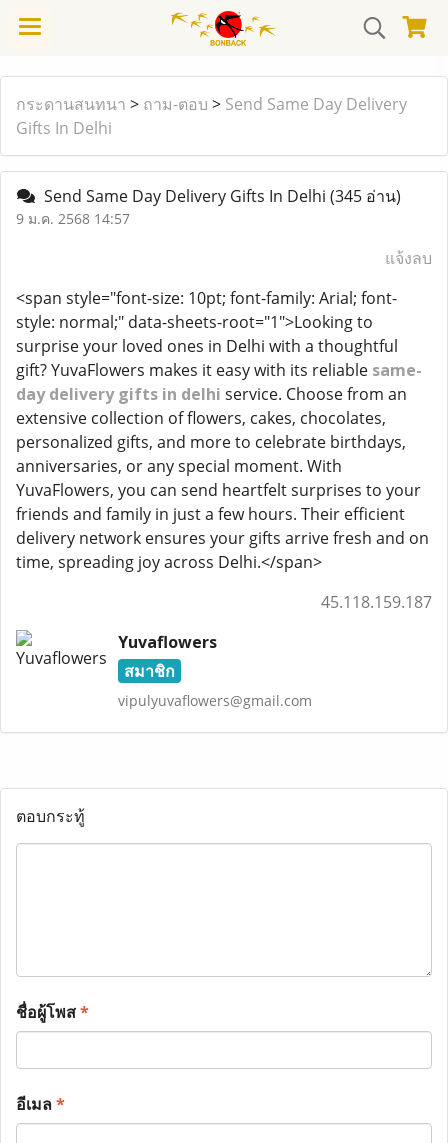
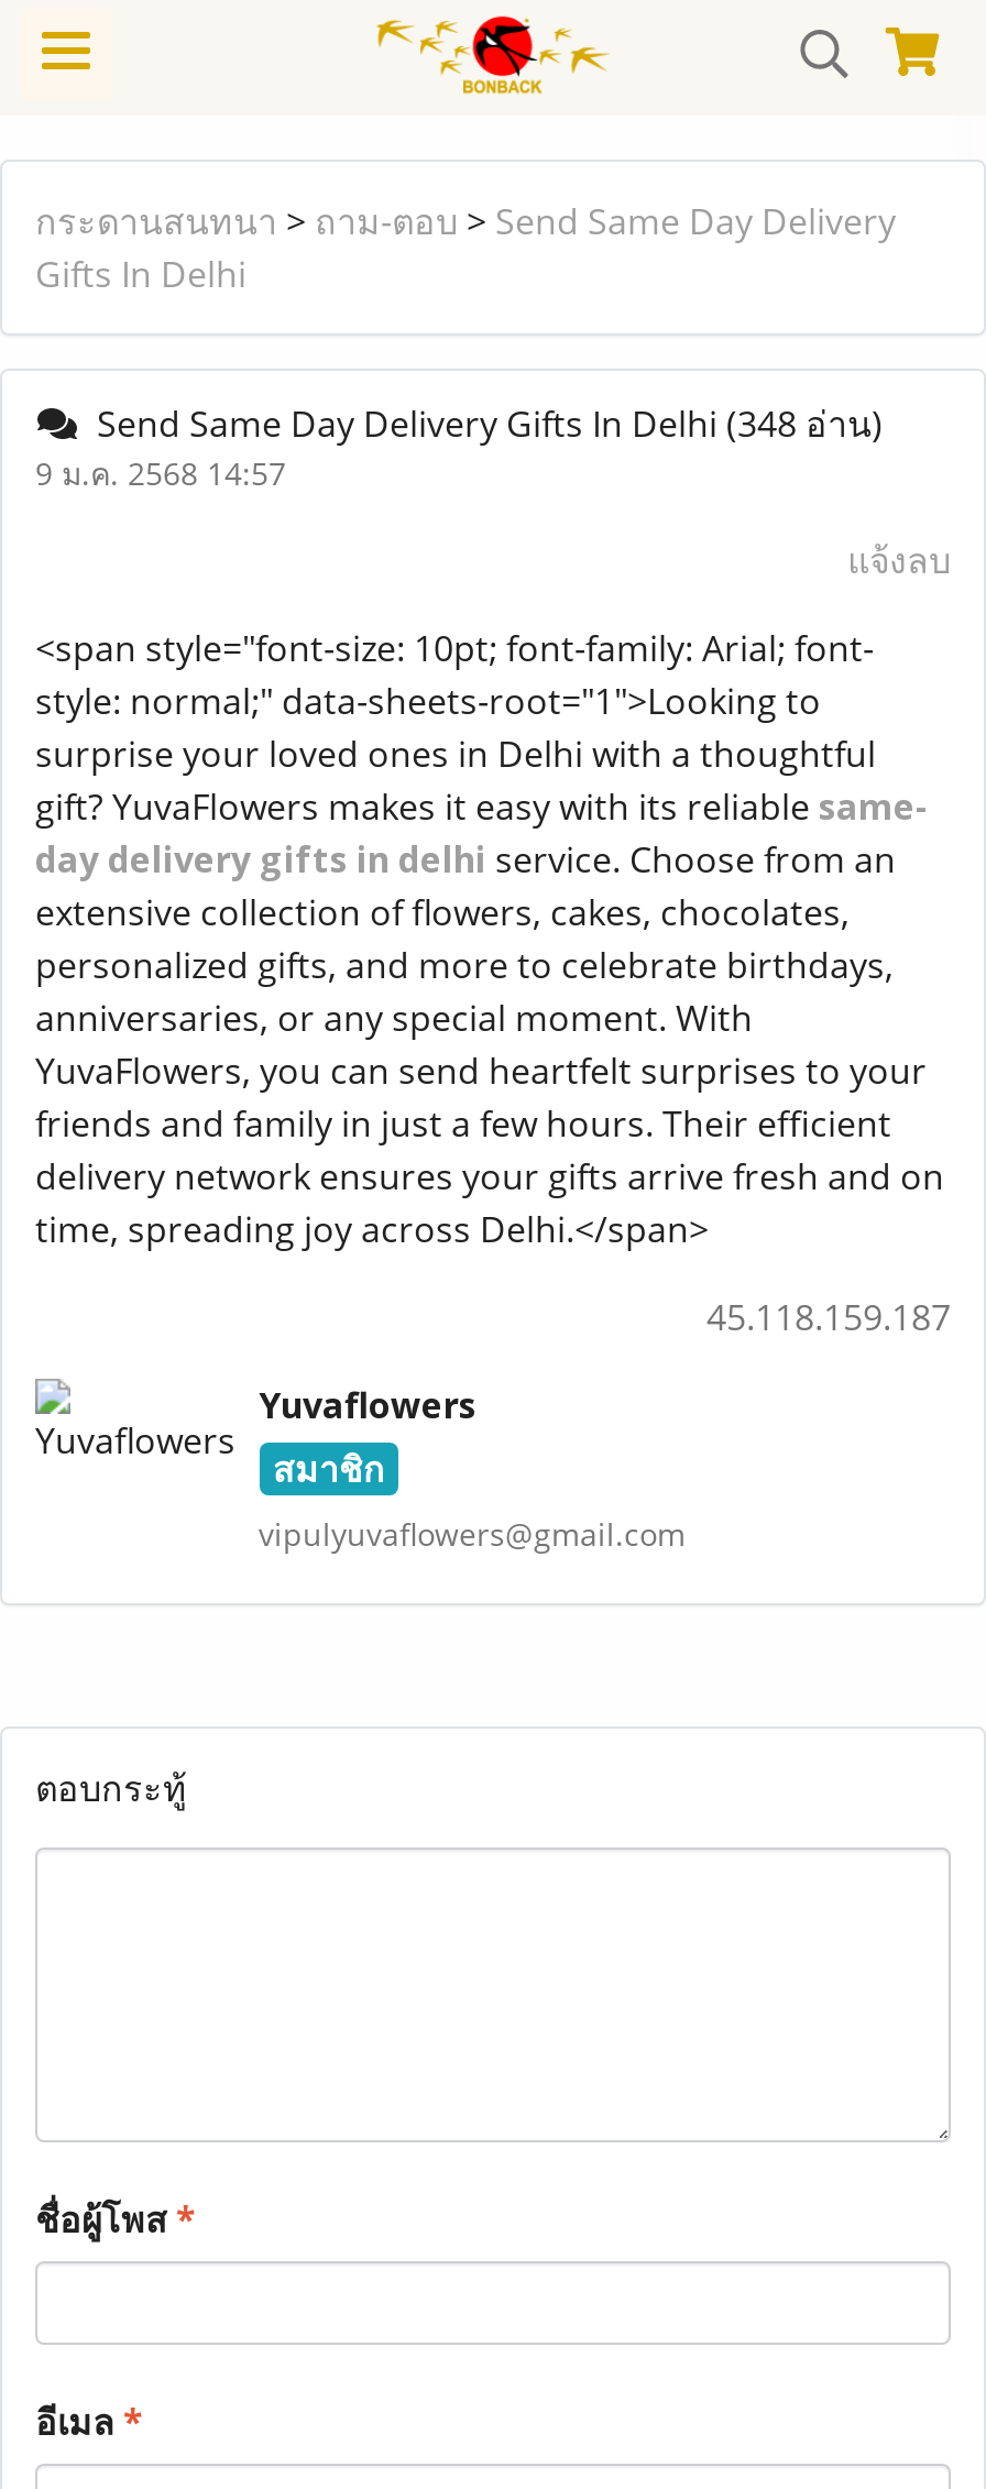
[36,185,401,207] Send Same Day Delivery Gifts In Delhi (345 อ่าน) -> [79,399,883,448] Send Same Day Delivery Gifts In Delhi (348 อ่าน)

